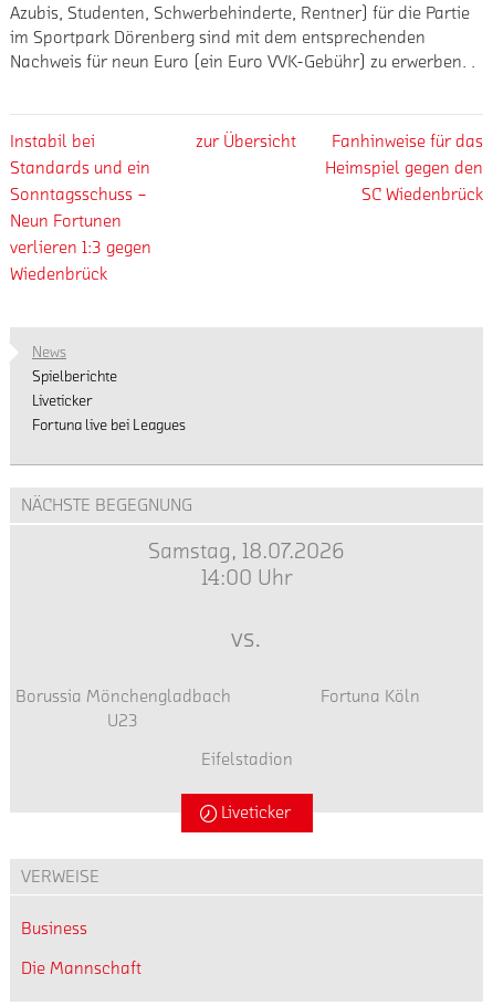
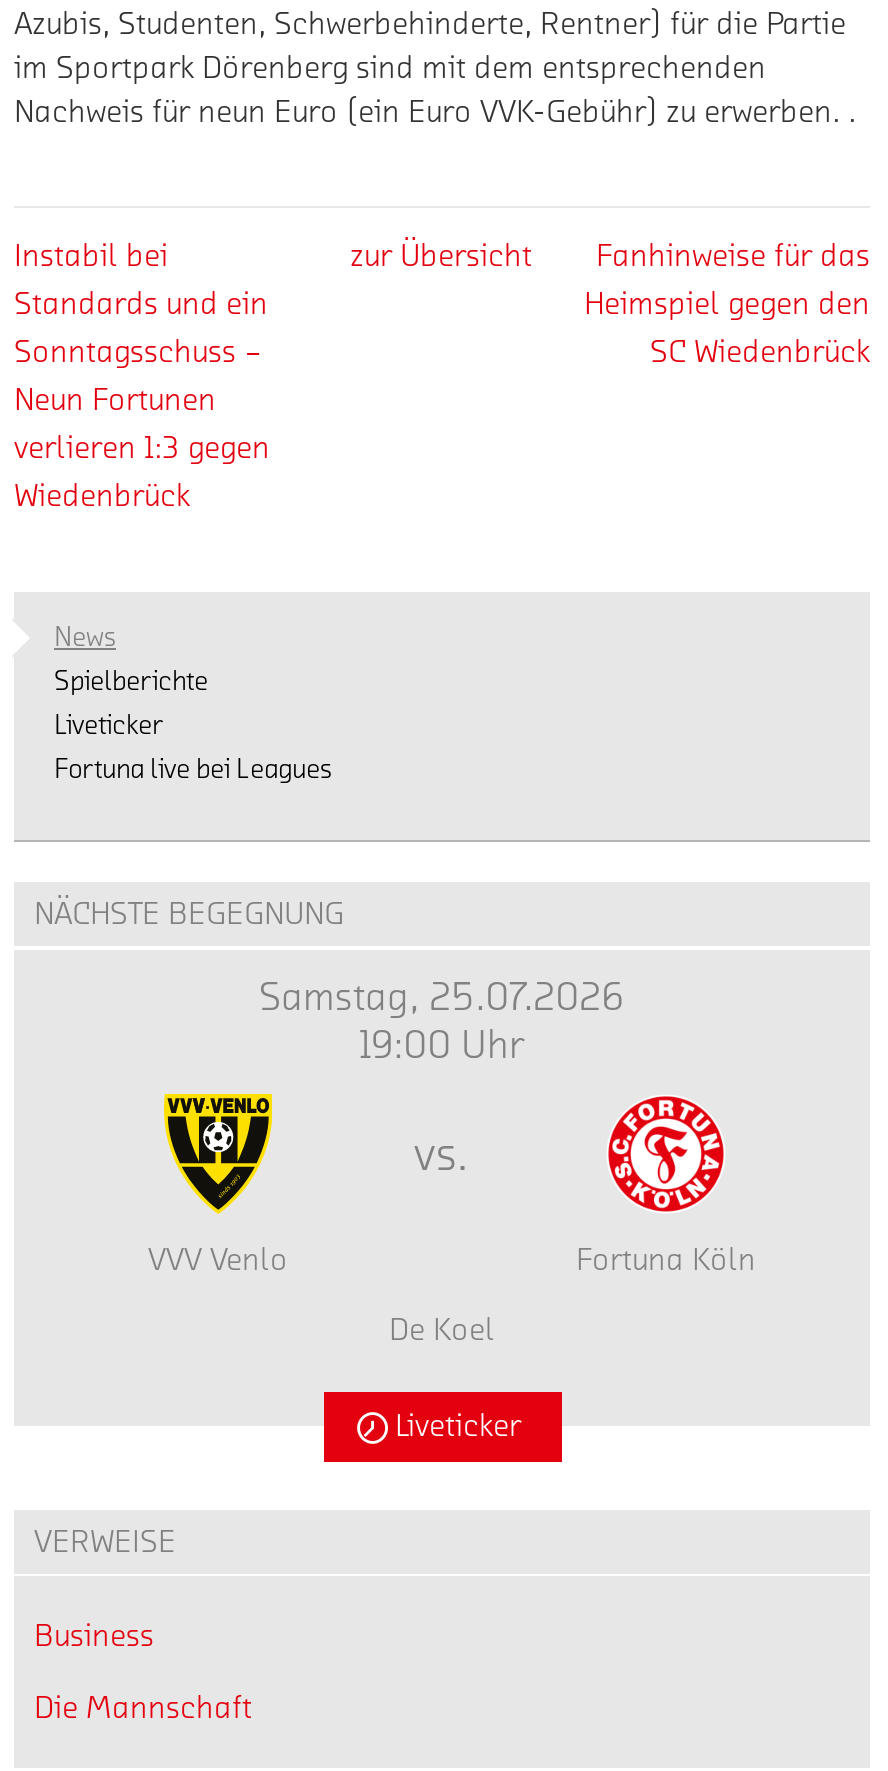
none -> [162,1092,274,1216] [image]
none -> [606,1094,726,1214] [image]
[148,541,345,563] Samstag, 18.07.2026 -> [259,978,625,1018] Samstag, 25.07.2026
[201,567,292,589] 14:00 Uhr -> [359,1026,525,1066] 19:00 Uhr
[15,688,230,730] Borussia Mönchengladbach | U23 -> [148,1244,288,1276] VVV Venlo
[201,751,292,768] Eifelstadion -> [389,1314,495,1346] De Koel

